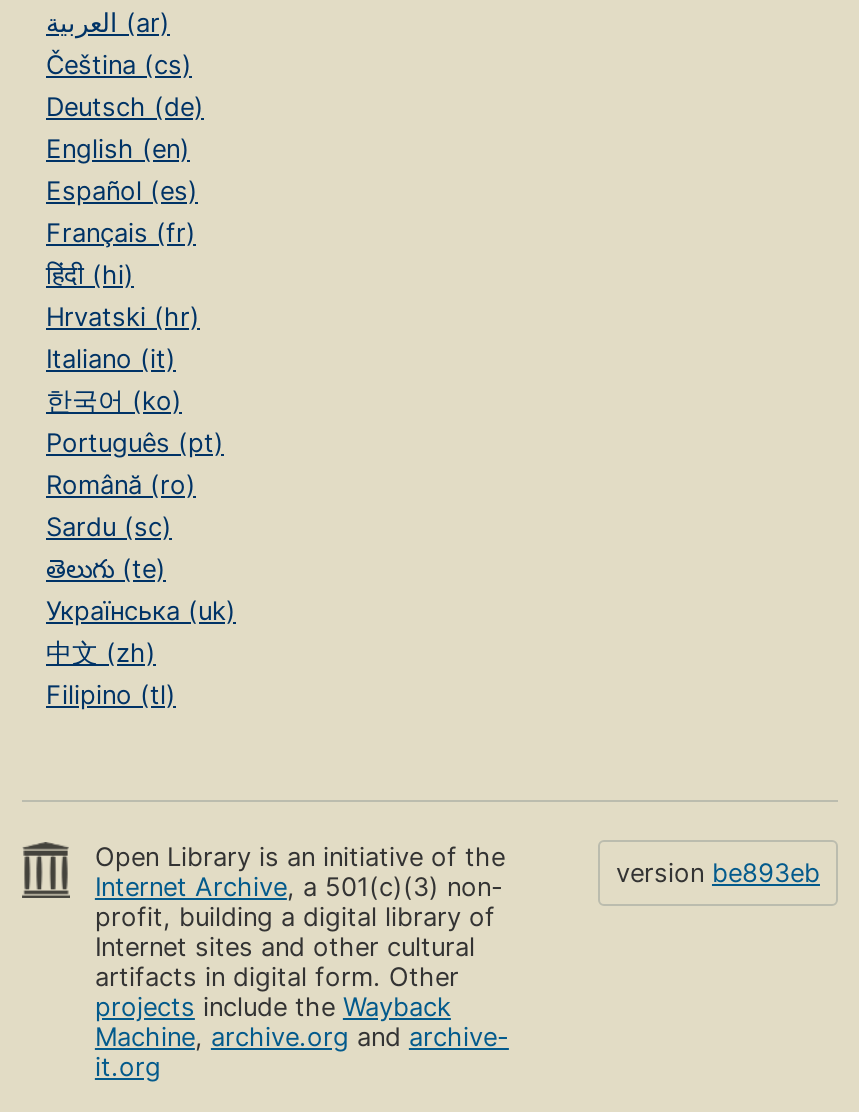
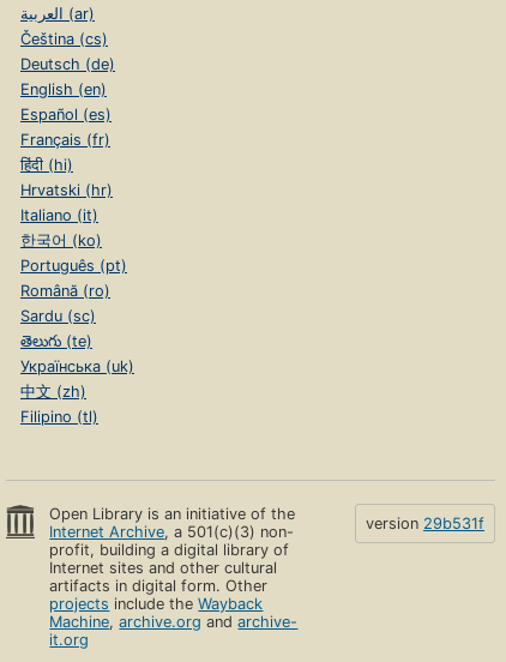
[616,858,820,888] version be893eb -> [366,515,484,533] version 29b531f

